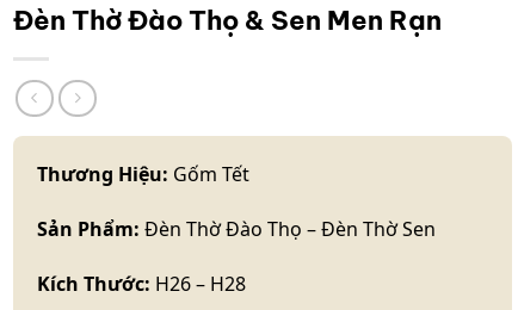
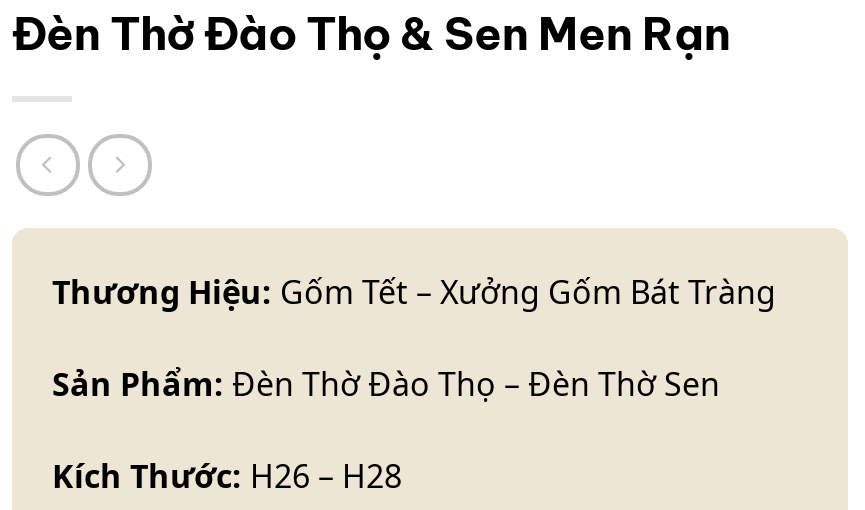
[37,162,249,188] Thương Hiệu: Gốm Tết -> [52,271,776,315] Thương Hiệu: Gốm Tết – Xưởng Gốm Bát Tràng

